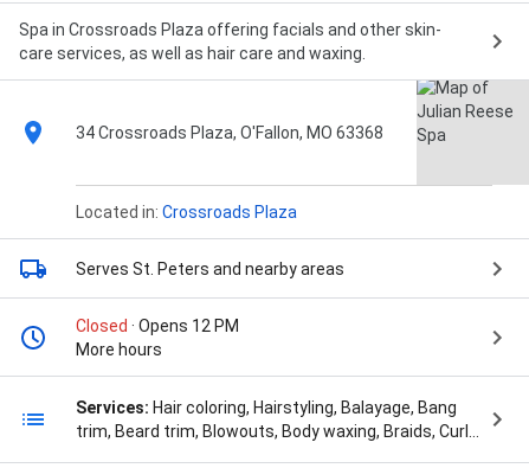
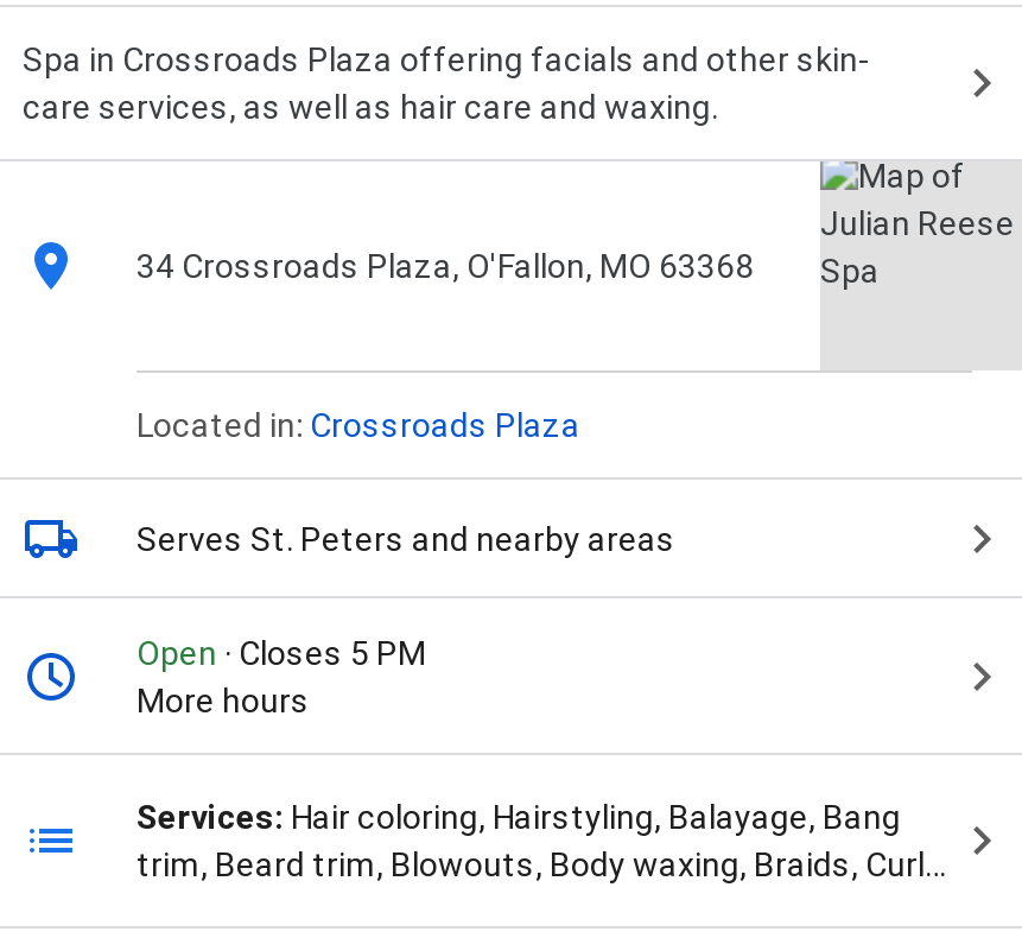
[76,317,239,336] Closed · Opens 12 PM -> [137,635,426,673] Open · Closes 5 PM

